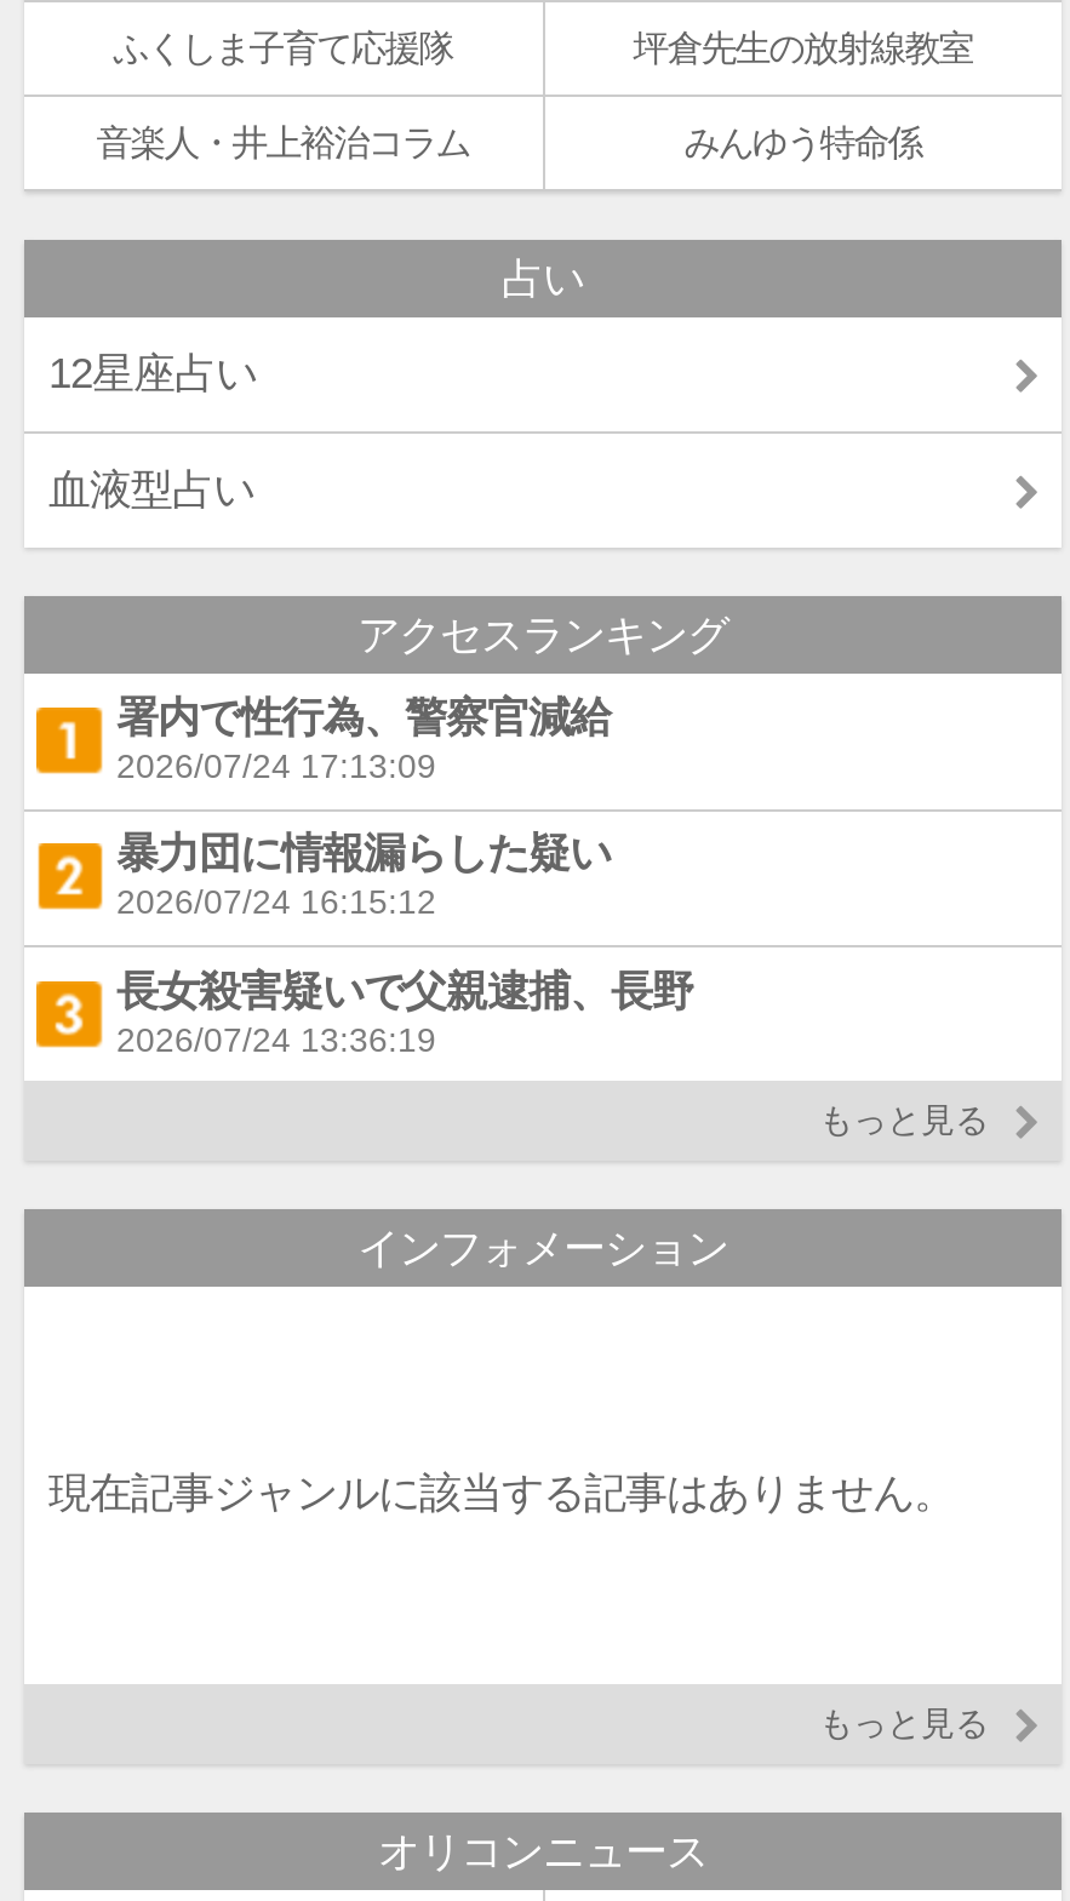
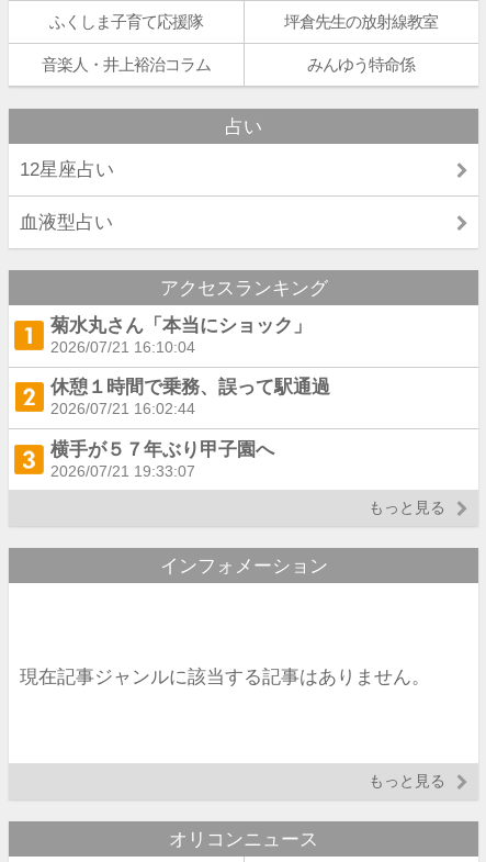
[116,693,611,785] 署内で性行為、警察官減給 | 2026/07/24 17:13:09 -> [50,314,312,356] 菊水丸さん「本当にショック」 | 2026/07/21 16:10:04
[116,829,611,922] 暴力団に情報漏らした疑い | 2026/07/24 16:15:12 -> [50,376,330,418] 休憩１時間で乗務、誤って駅通過 | 2026/07/21 16:02:44
[116,966,693,1058] 長女殺害疑いで父親逮捕、長野 | 2026/07/24 13:36:19 -> [50,438,274,479] 横手が５７年ぶり甲子園へ | 2026/07/21 19:33:07

